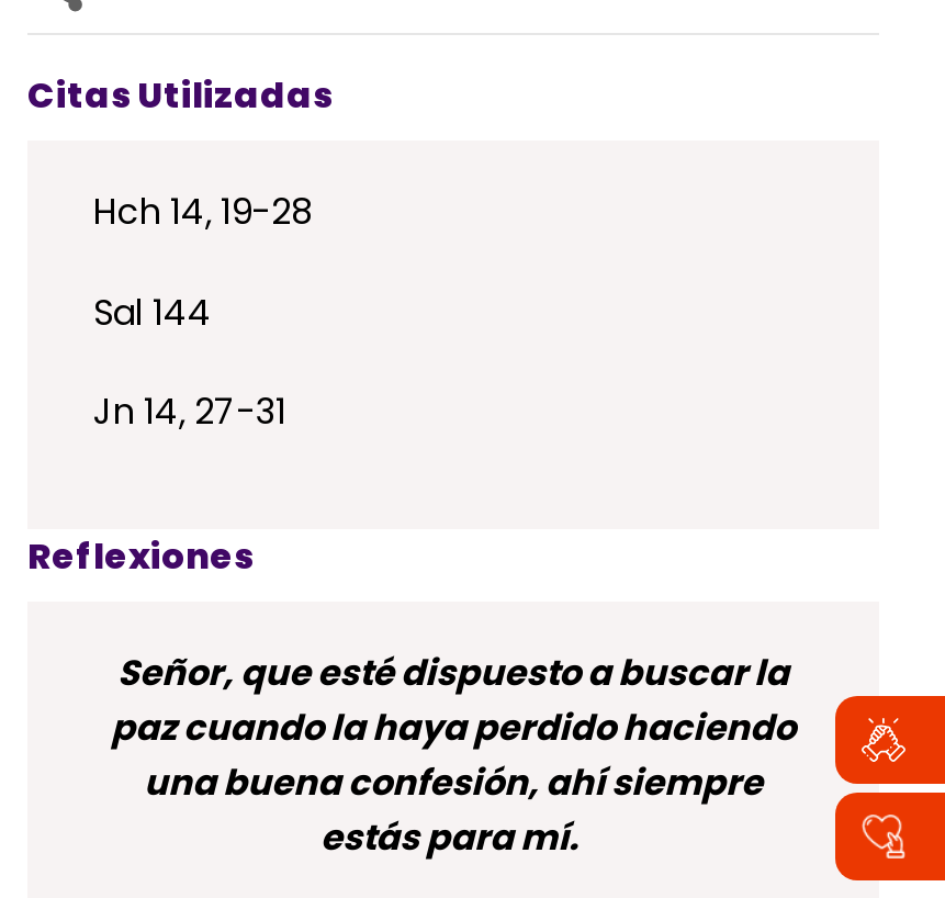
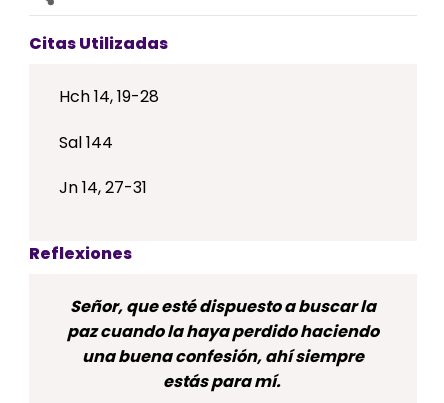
[833,694,938,883] [image] -> none

